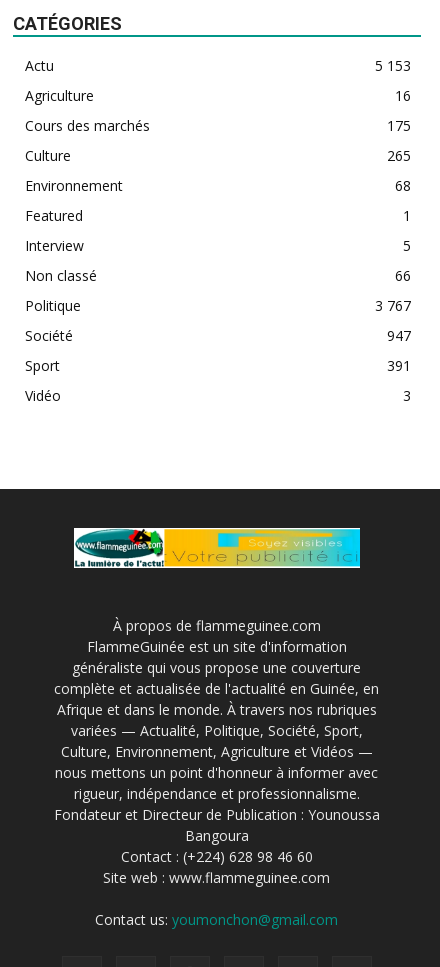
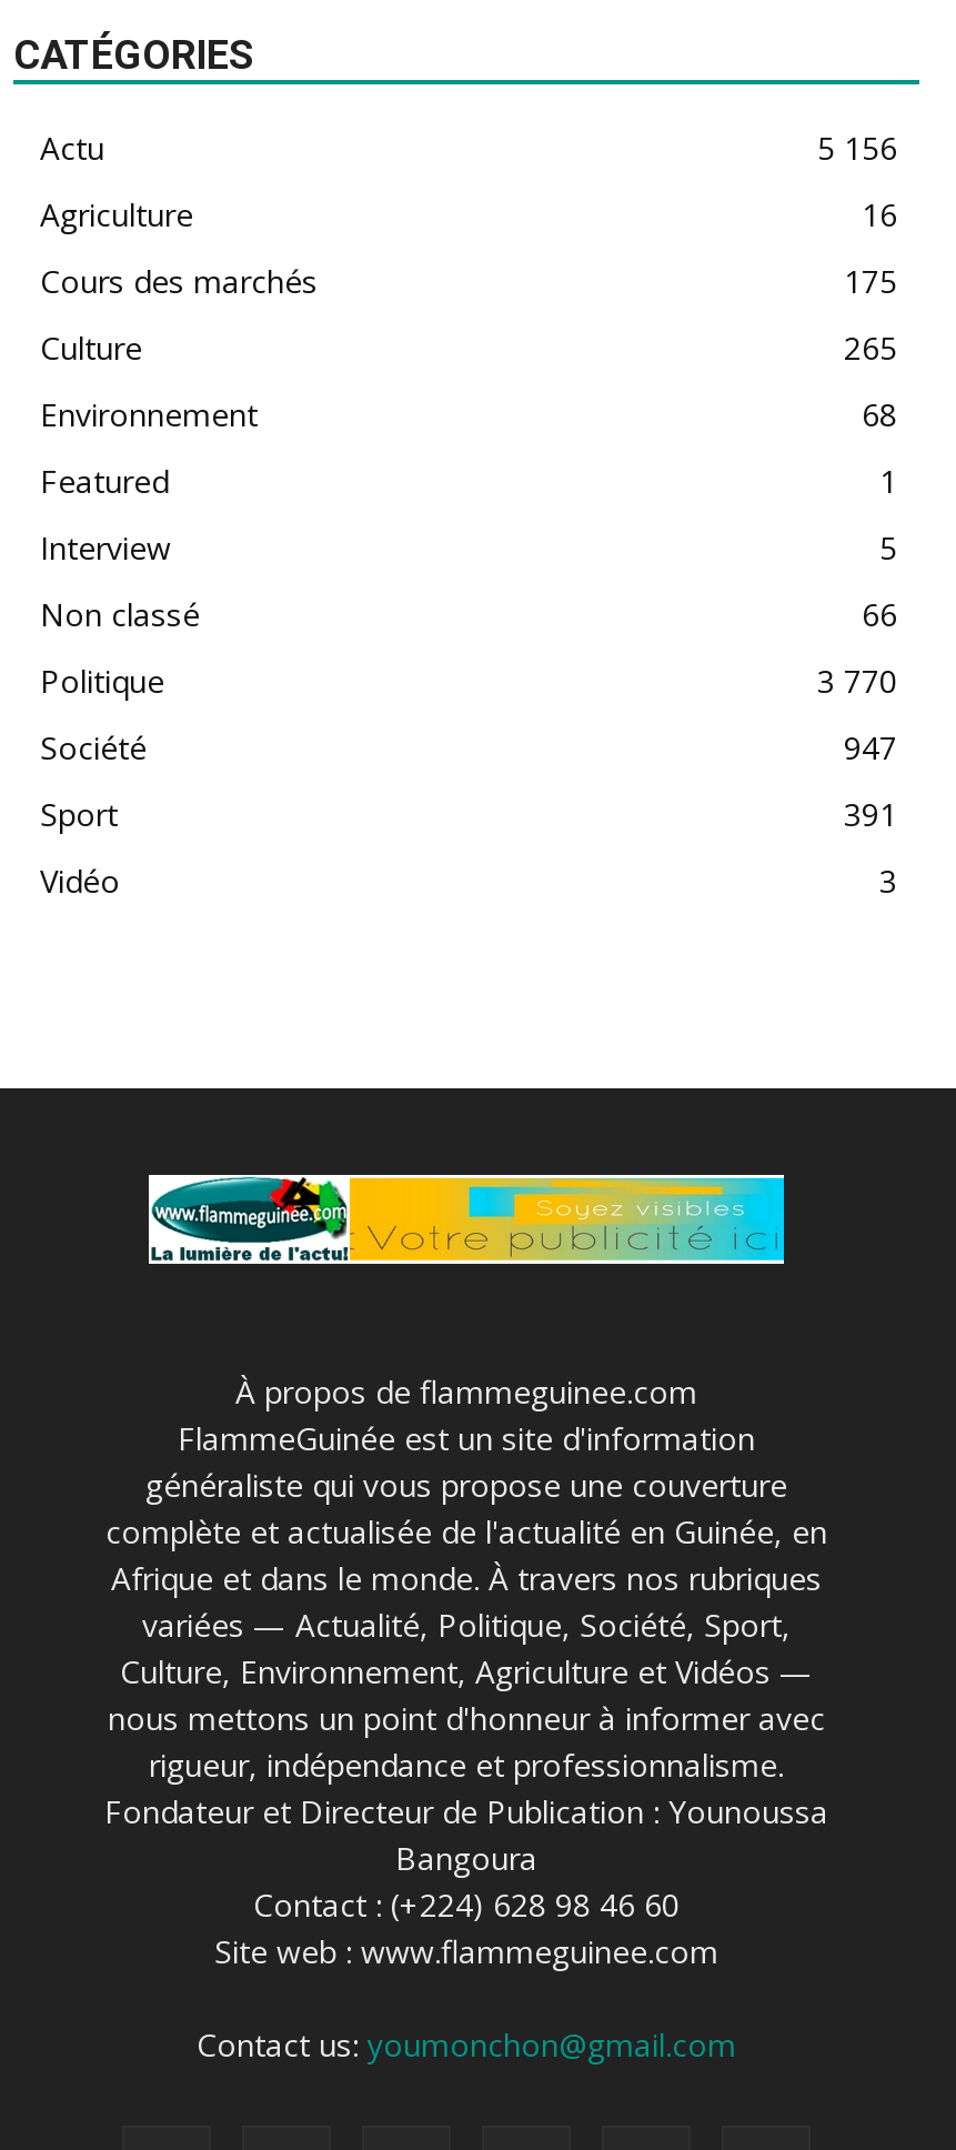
[375,56,411,75] 5 153 -> [817,127,897,169] 5 156
[375,296,411,315] 3 767 -> [817,660,897,702] 3 770

